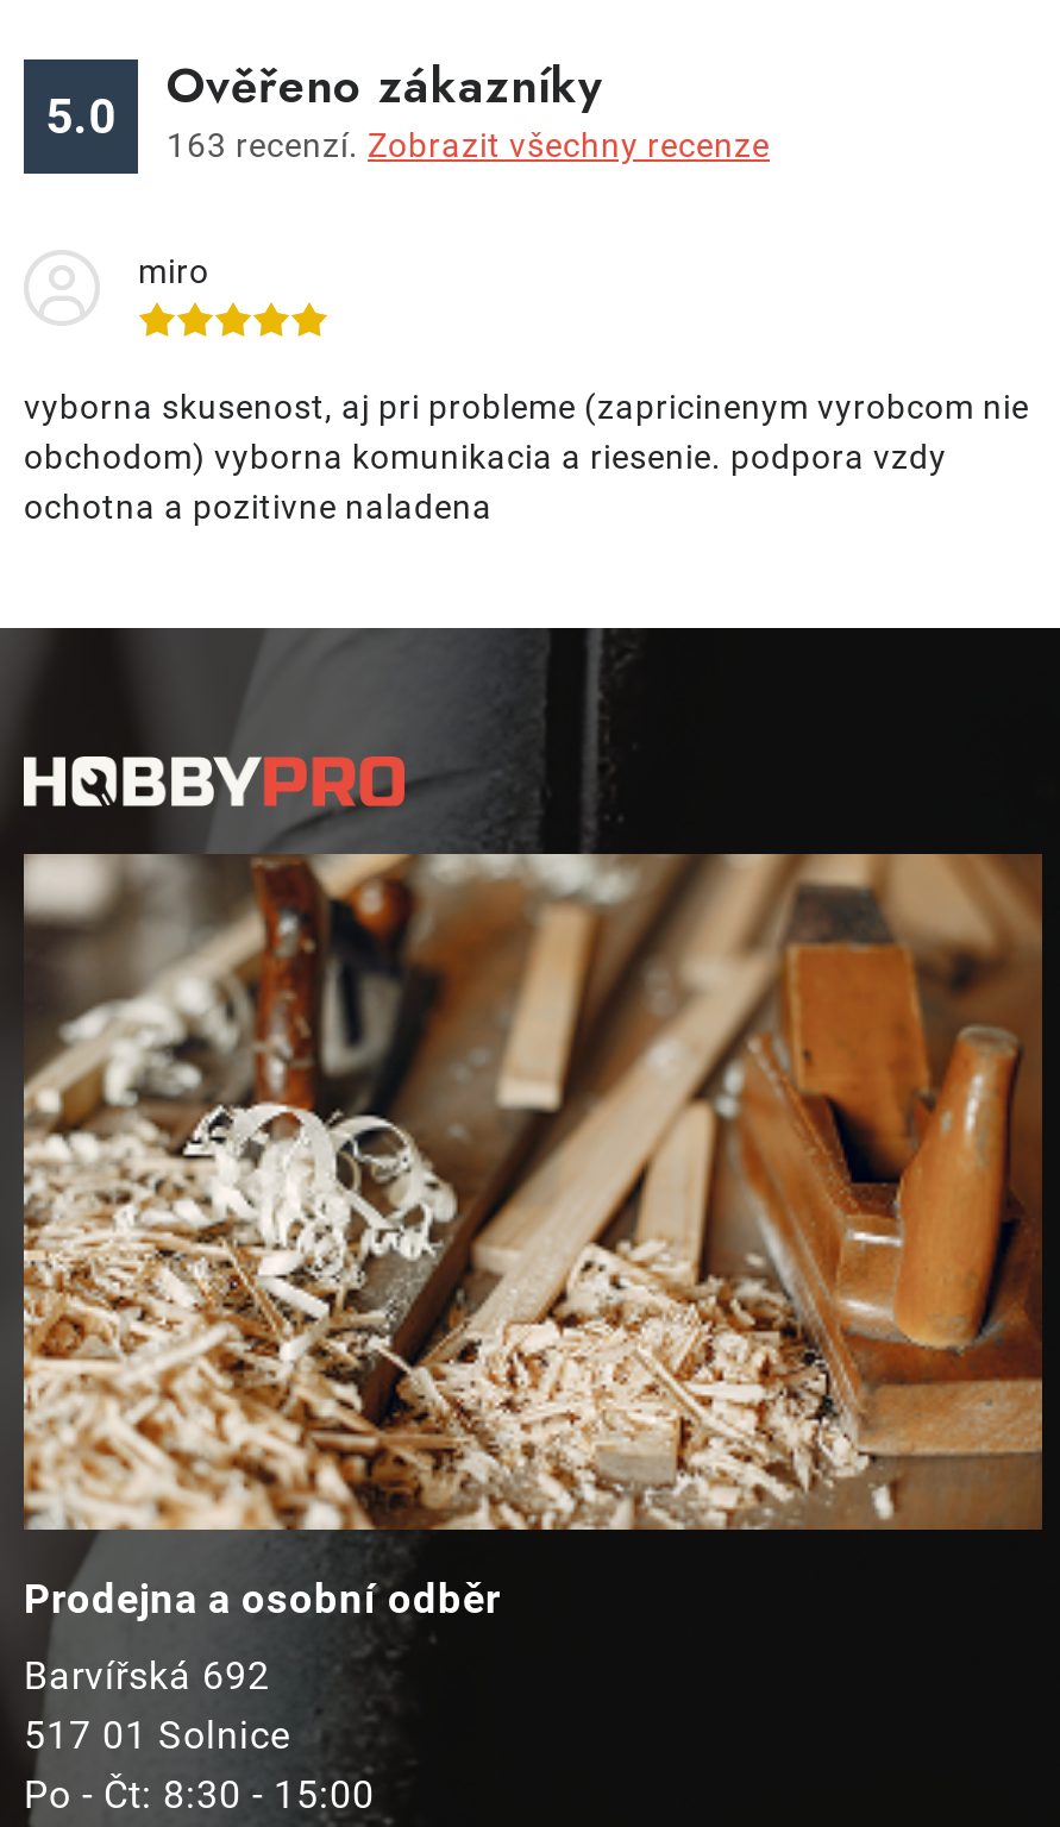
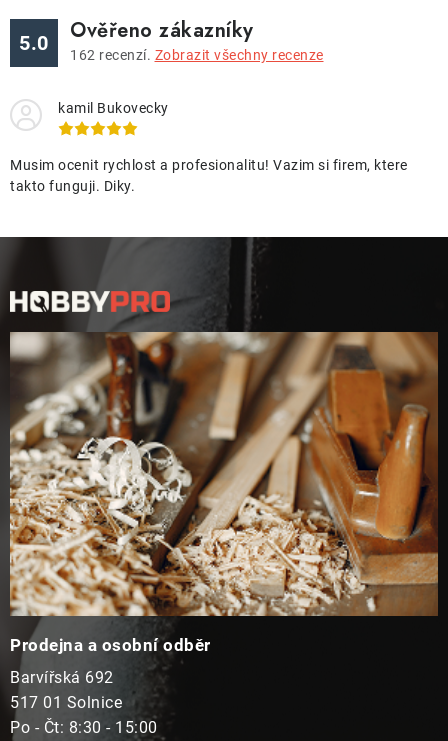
[167,126,770,164] 163 recenzí. Zobrazit všechny recenze -> [70,47,323,63] 162 recenzí. Zobrazit všechny recenze
[138,252,209,290] miro -> [58,100,168,116] kamil Bukovecky
[24,388,1029,526] vyborna skusenost, aj pri probleme (zapricinenym vyrobcom nie | obchodom) vyborna komunikacia a riesenie. podpora vzdy | ochotna a pozitivne naladena -> [10,157,407,194] Musim ocenit rychlost a profesionalitu! Vazim si firem, ktere | takto funguji. Diky.

